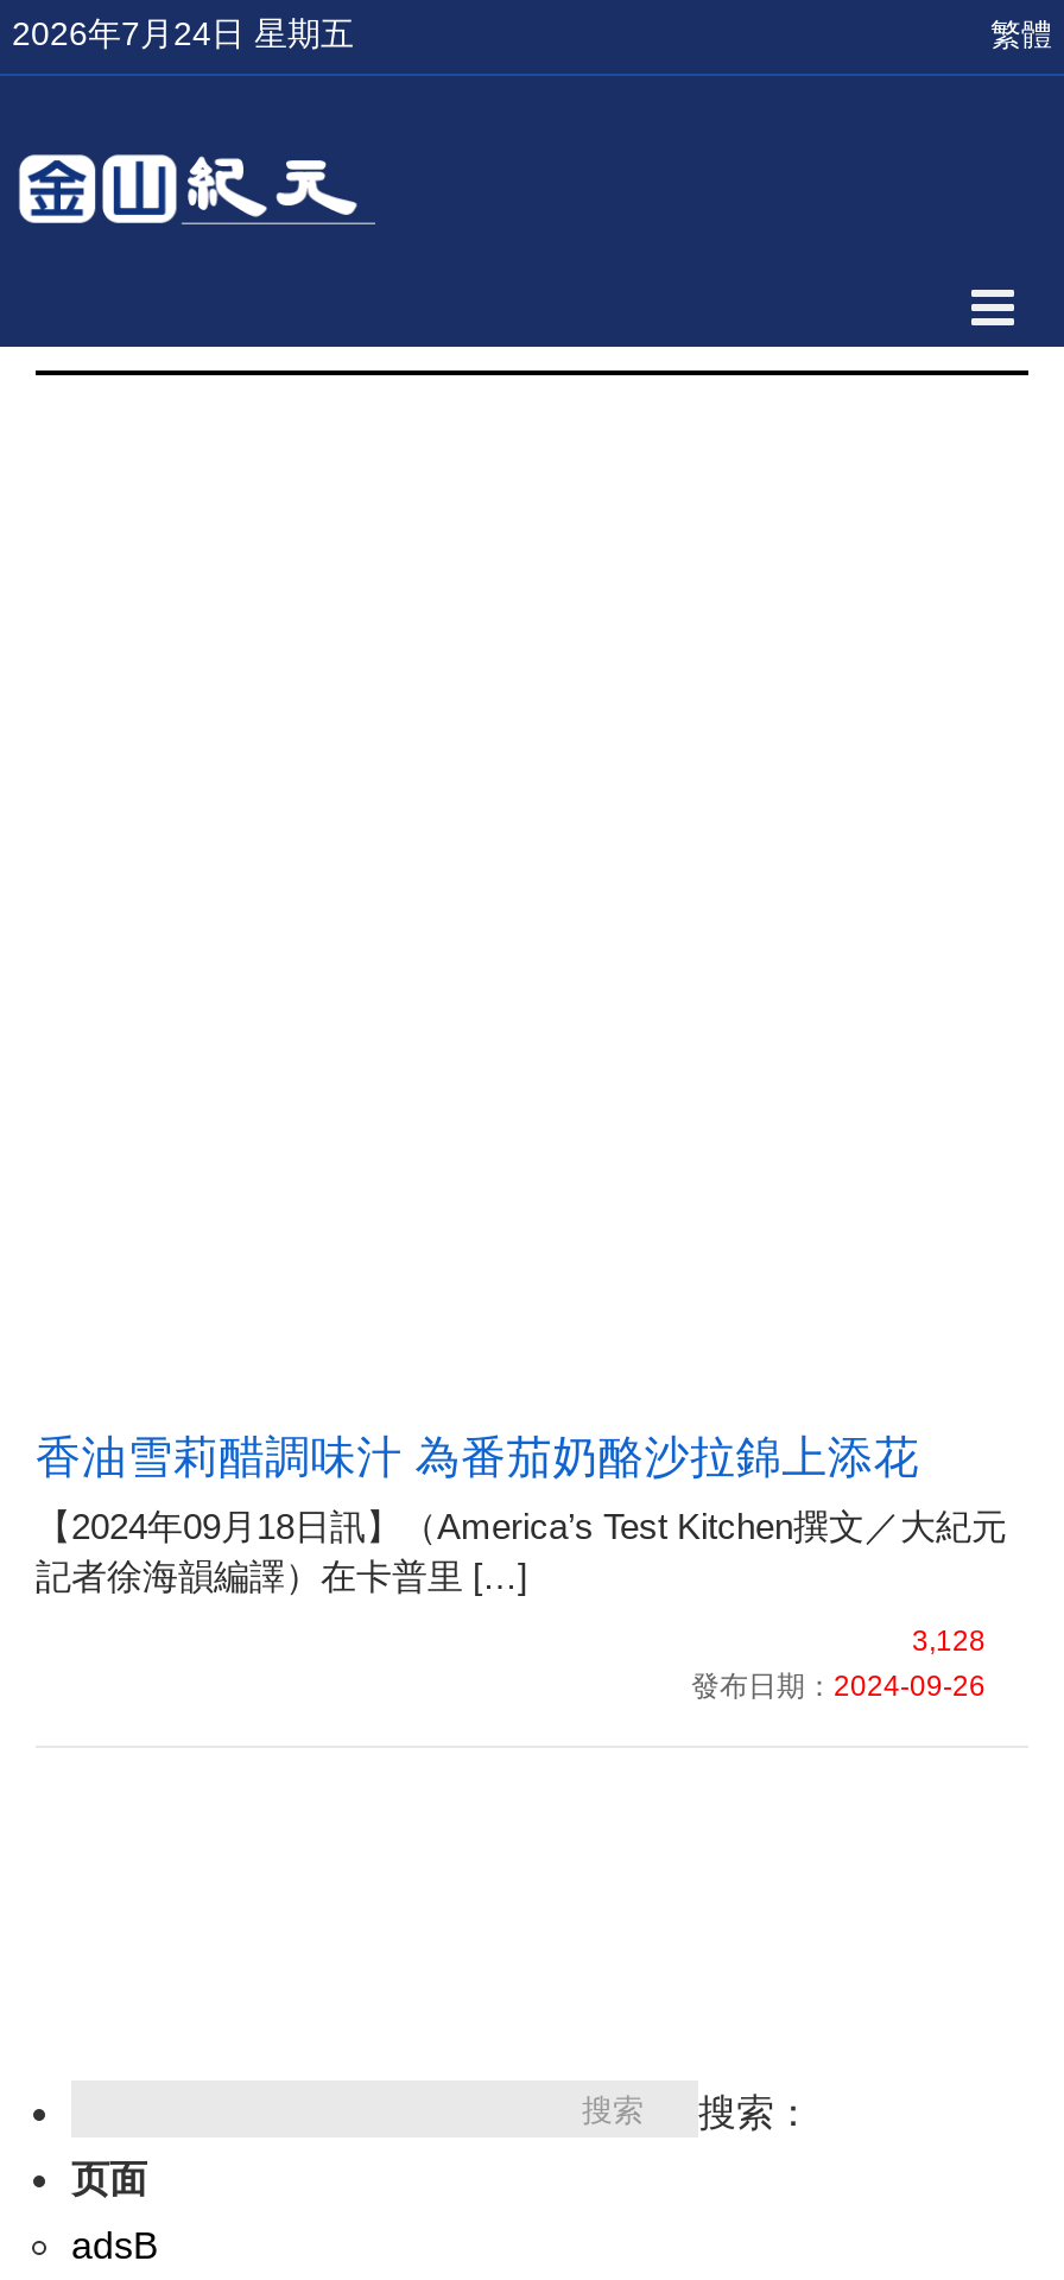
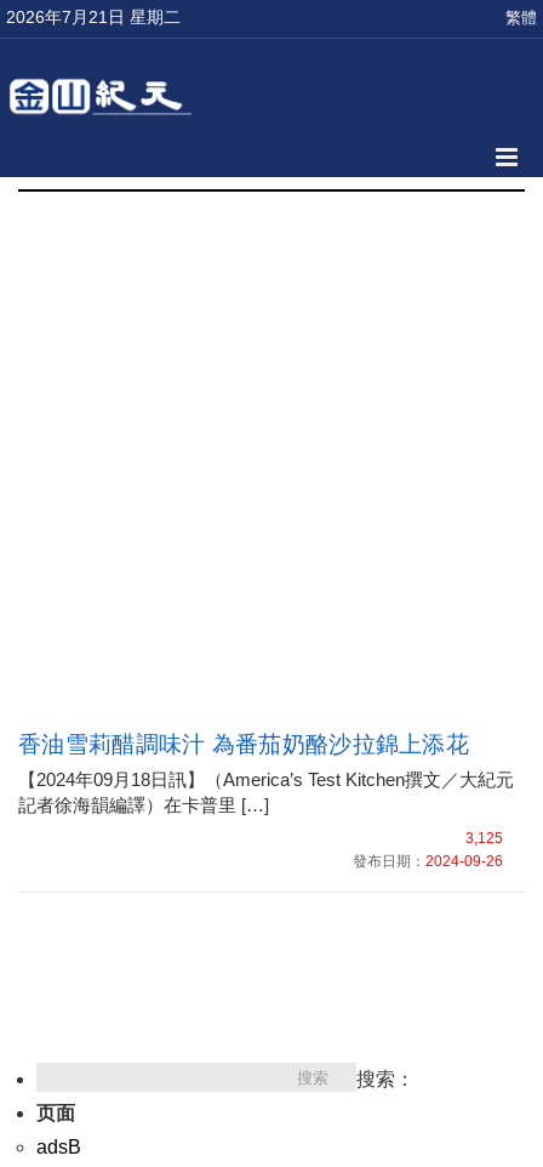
[12,14,354,52] 2026年7月24日 星期五 -> [6,7,181,27] 2026年7月21日 星期二
[912,1624,986,1658] 3,128 -> [465,830,503,847] 3,125

